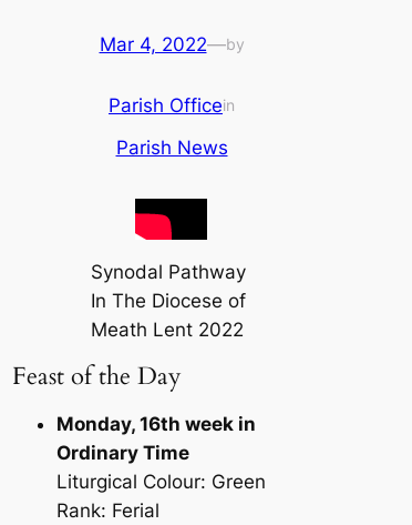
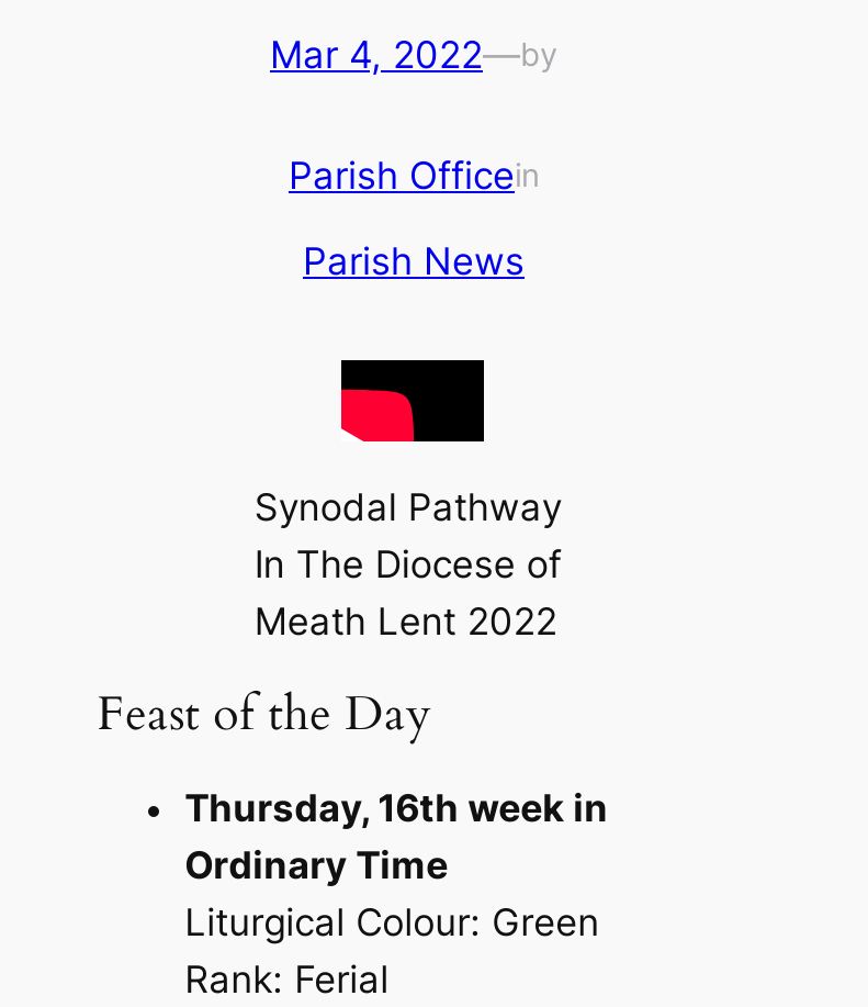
[56,413,256,435] Monday, 16th week in -> [185,785,608,829] Thursday, 16th week in

